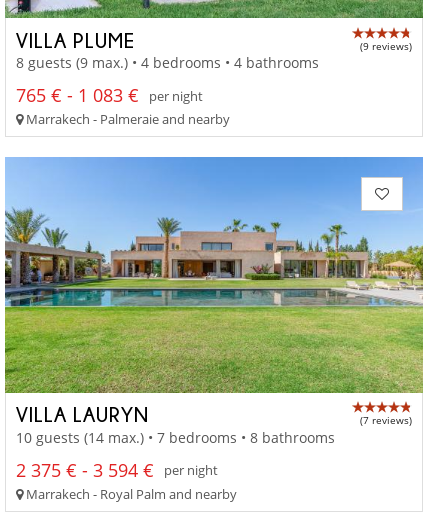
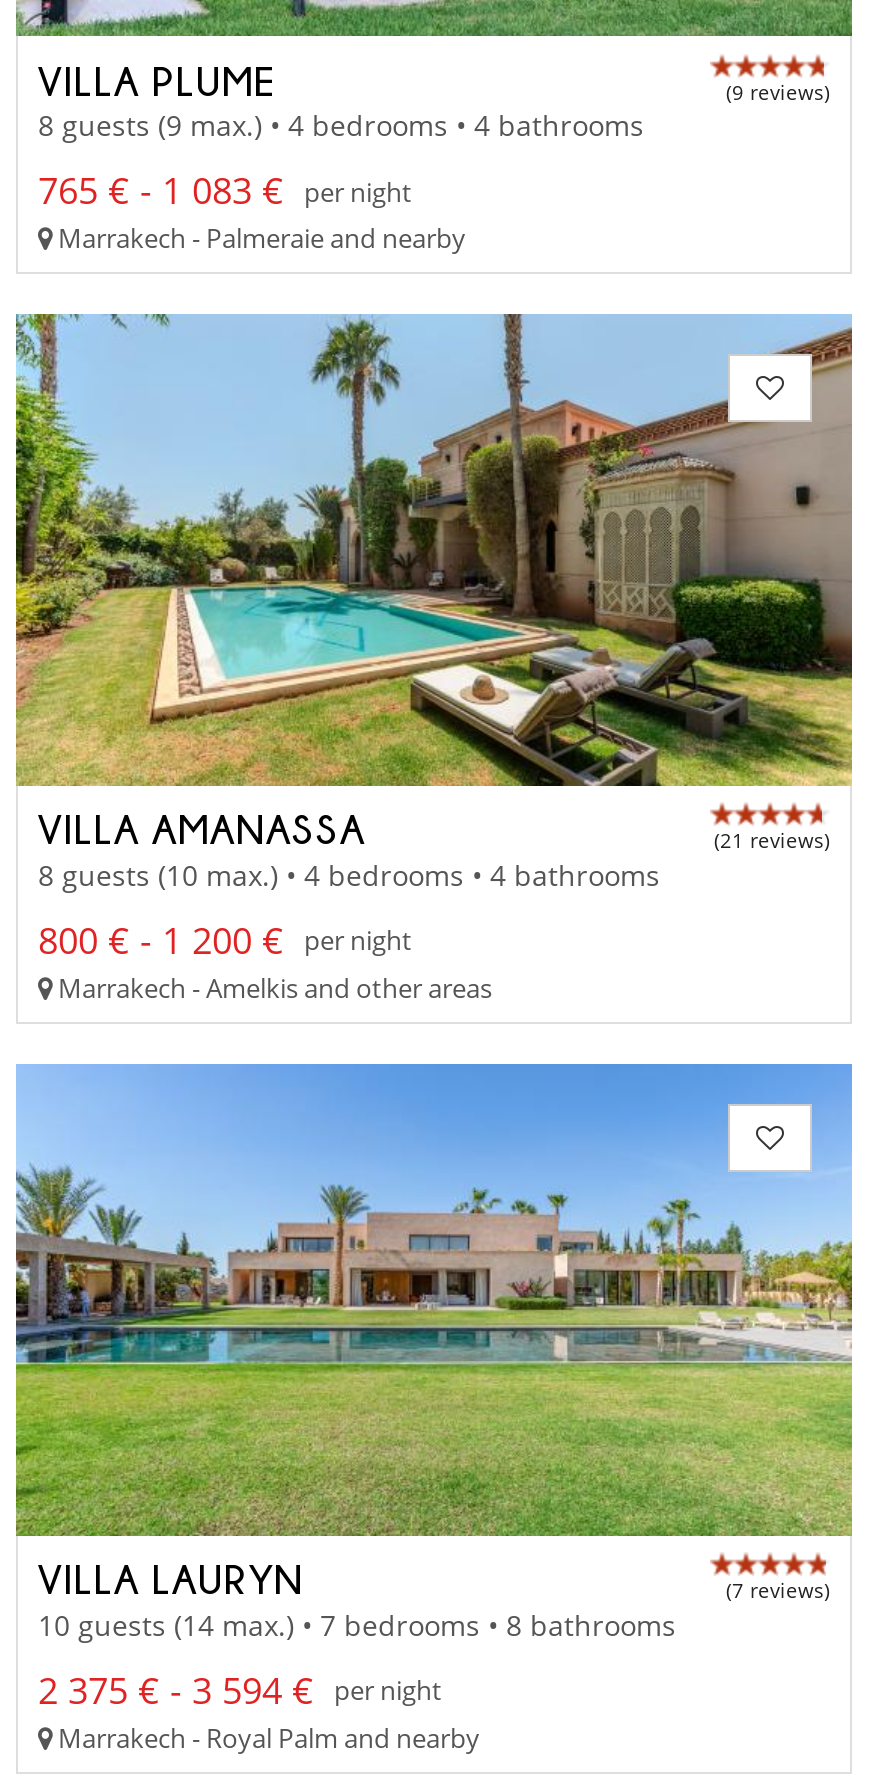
none -> [14,312,854,1006] [image] | VILLA AMANASSA | (21 reviews) | 8 guests (10 max.) • 4 bedrooms • 4 bathrooms | 800 € - 1 200 € per night | Marrakech - Amelkis and other areas

